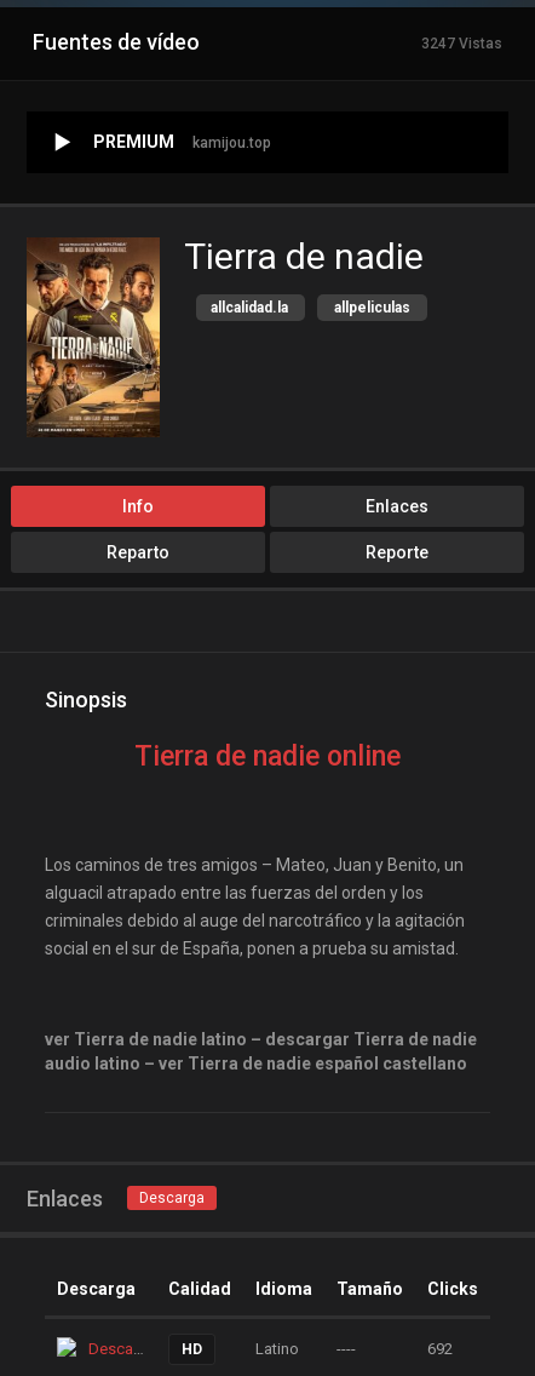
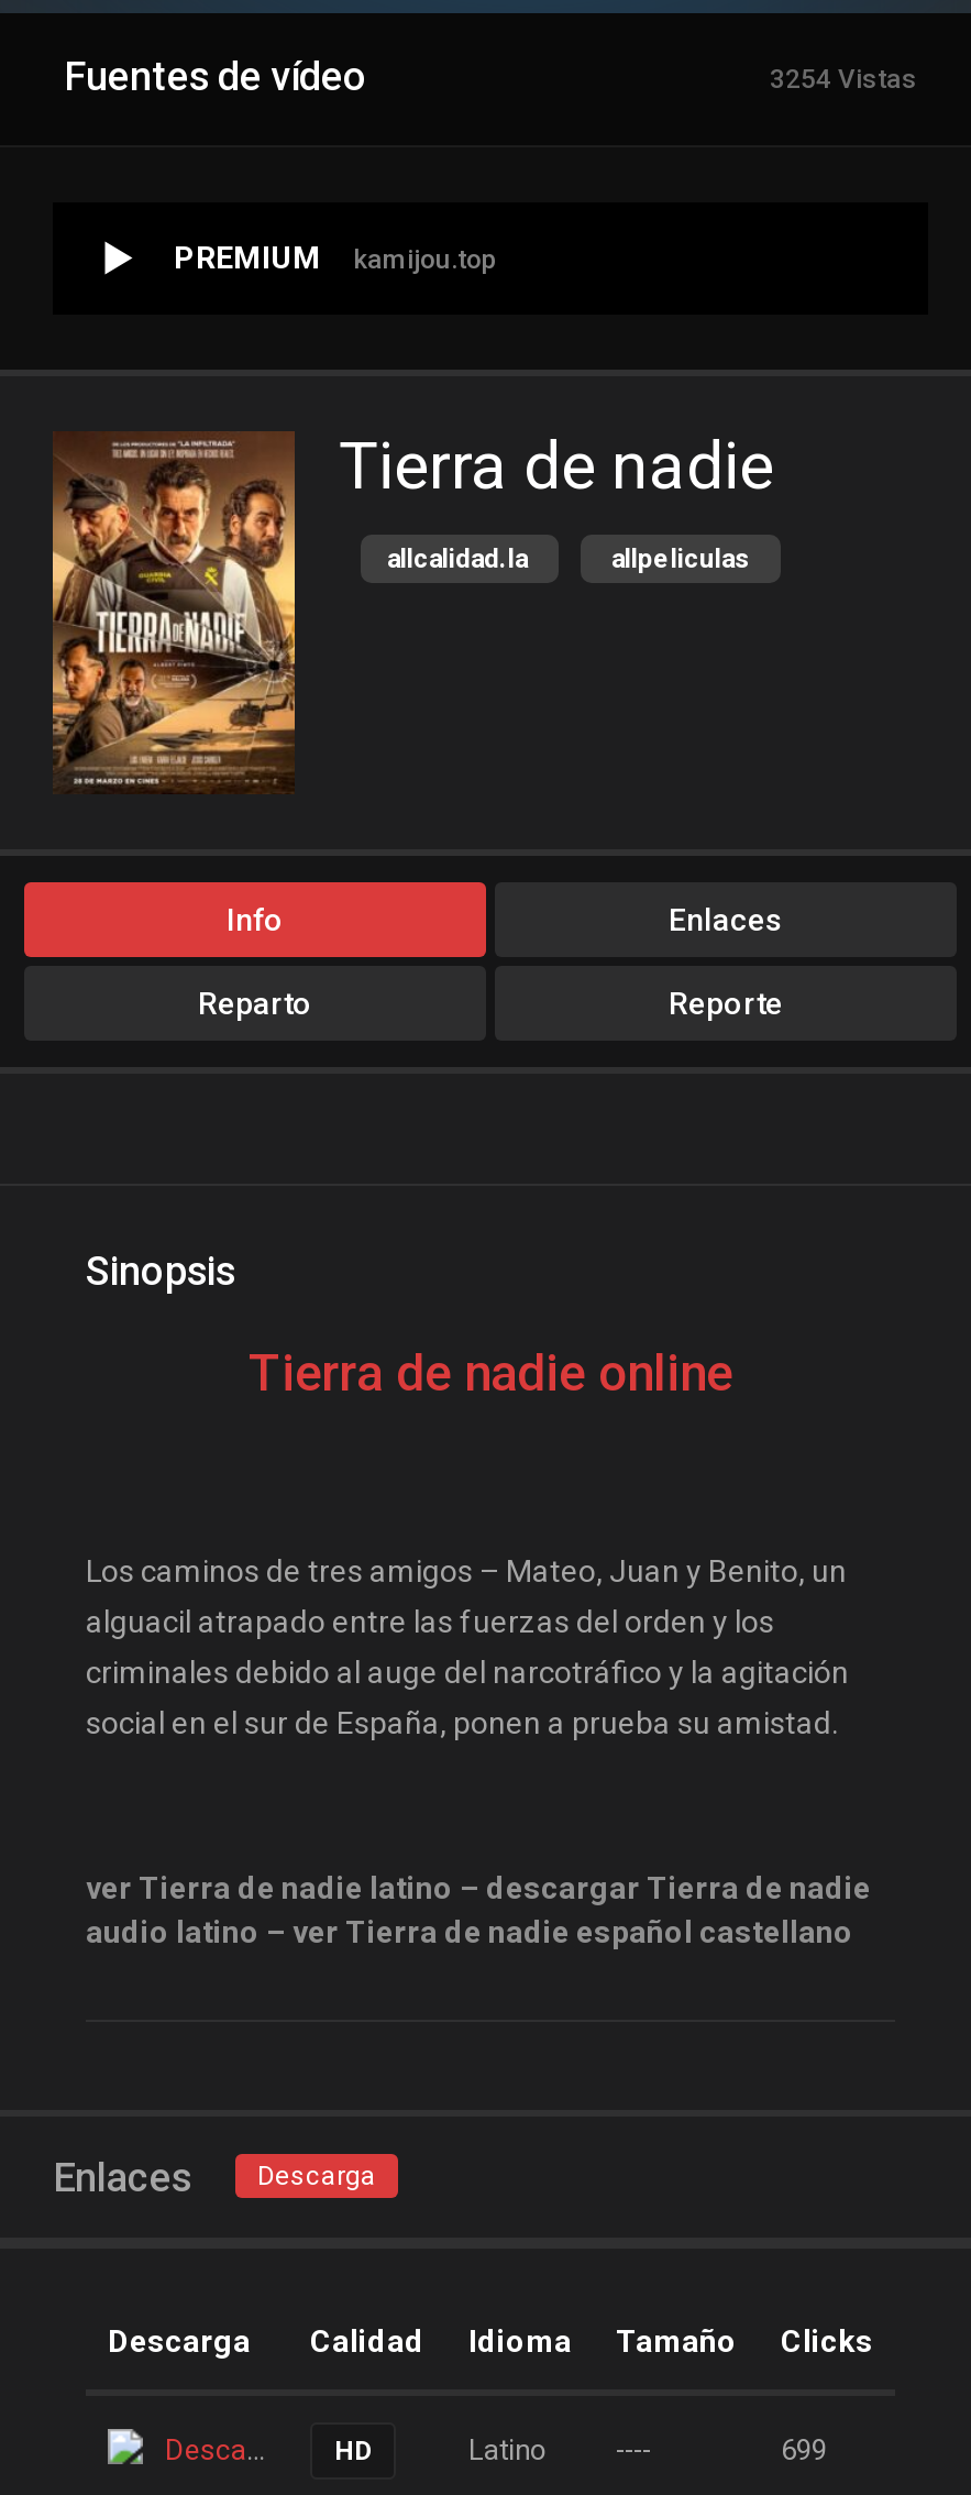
[421,35,502,52] 3247 Vistas -> [770,64,917,95] 3254 Vistas
[427,1340,453,1358] 692 -> [781,2434,827,2467] 699

